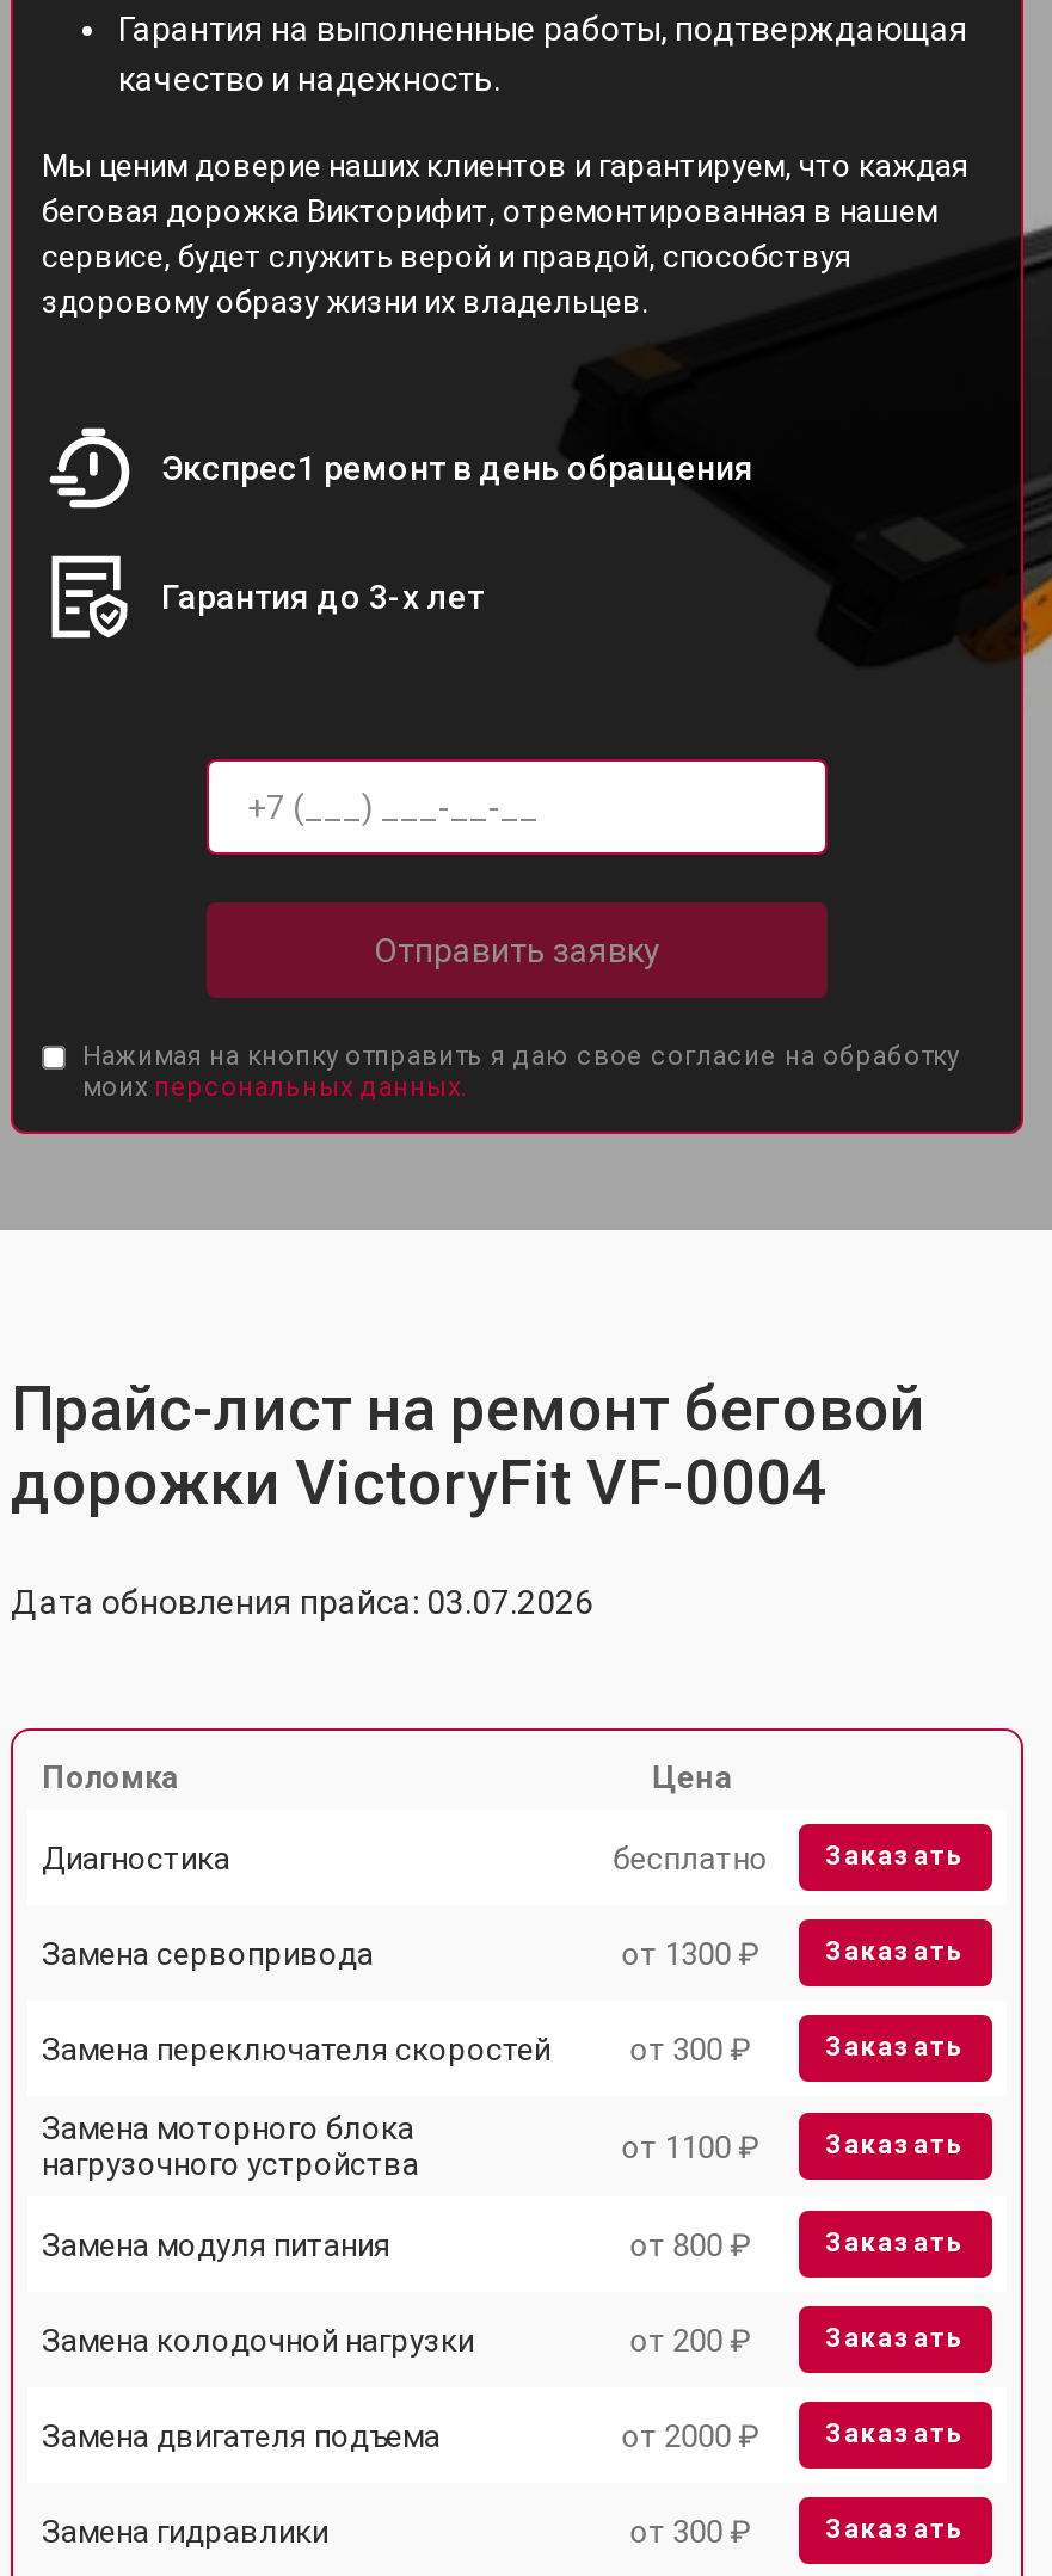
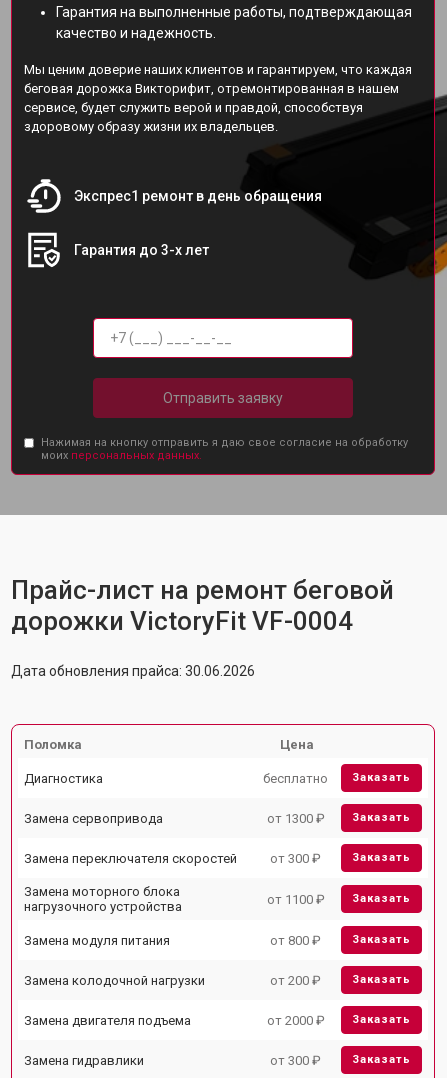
[11,1583,593,1621] Дата обновления прайса: 03.07.2026 -> [11,663,255,679] Дата обновления прайса: 30.06.2026

